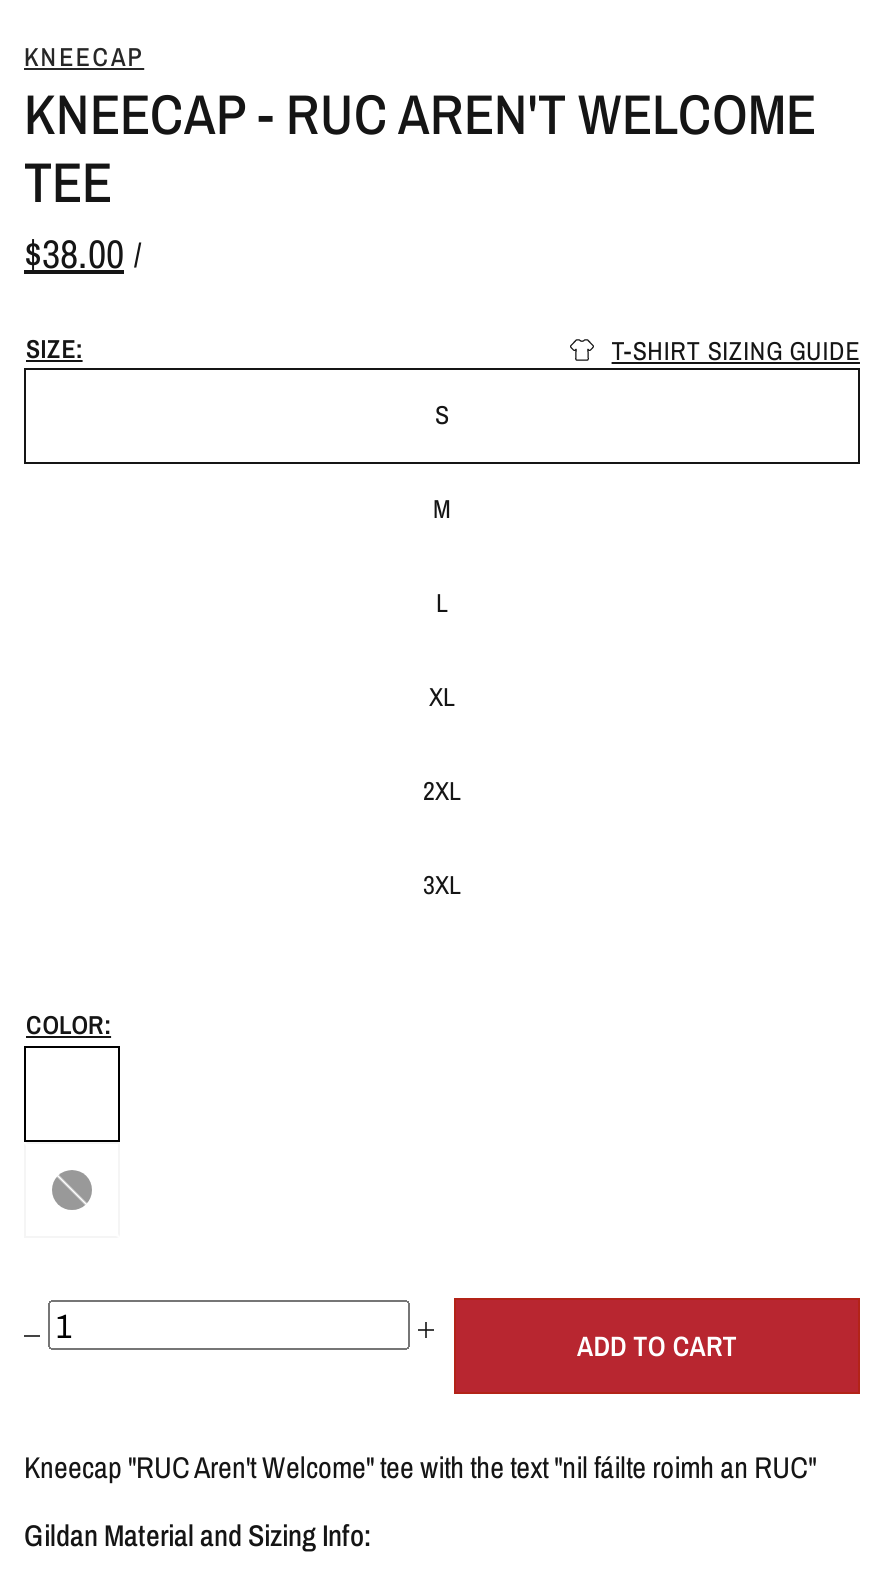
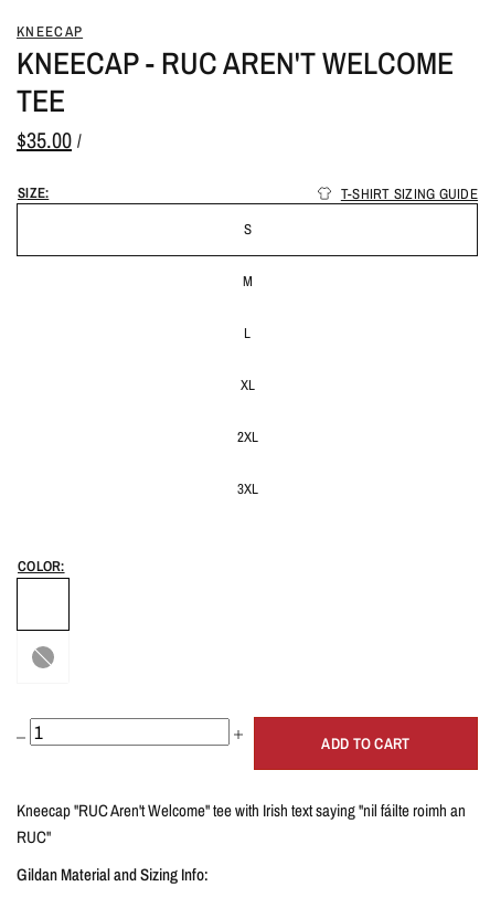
[24,226,142,280] $38.00 / -> [17,125,82,155] $35.00 /
[24,1446,816,1488] Kneecap "RUC Aren't Welcome" tee with the text "nil fáilte roimh an RUC" -> [17,799,466,848] Kneecap "RUC Aren't Welcome" tee with Irish text saying "nil fáilte roimh an | RUC"

